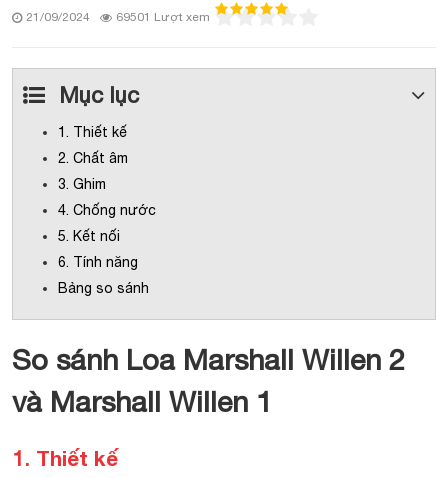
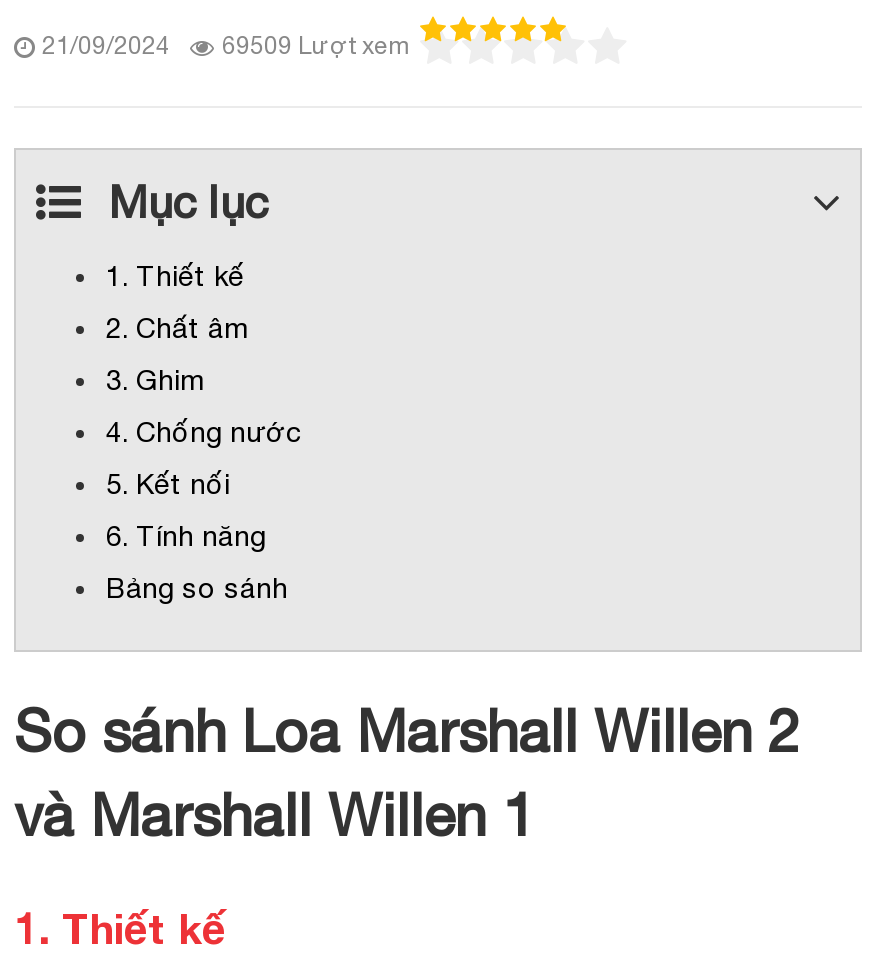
[26,10,210,24] 21/09/2024 69501 Lượt xem -> [42,32,410,60] 21/09/2024 69509 Lượt xem

